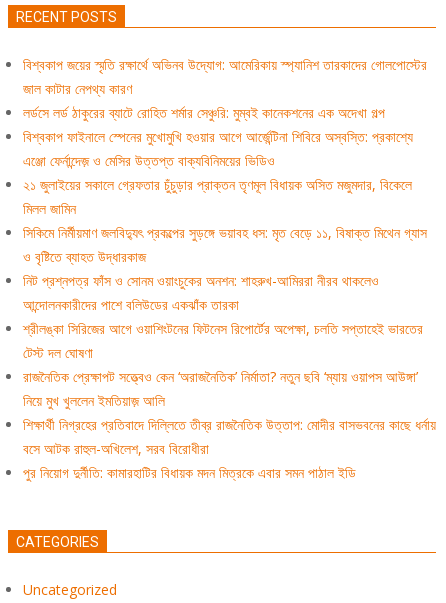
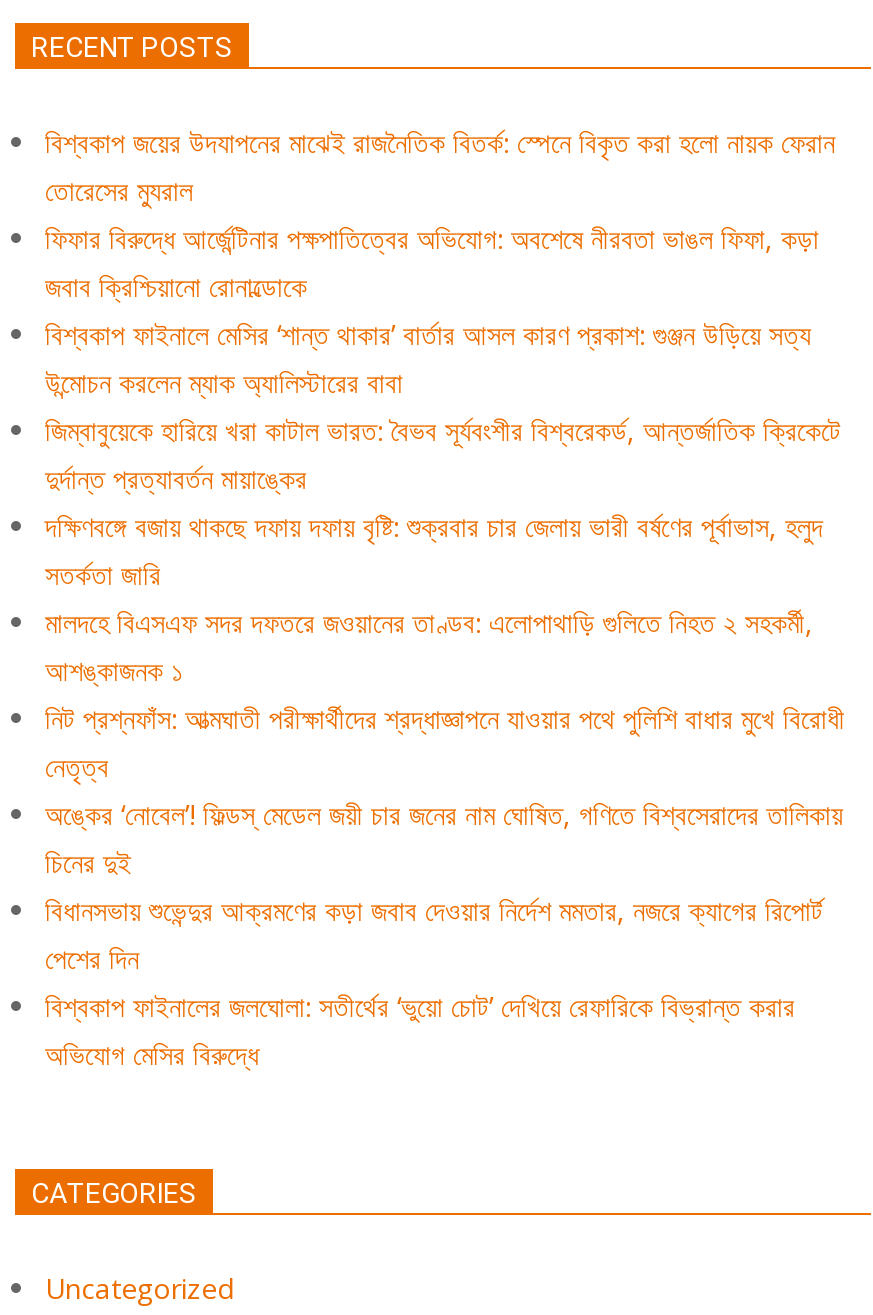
[23,55,436,482] বিশ্বকাপ জয়ের স্মৃতি রক্ষার্থে অভিনব উদ্যোগ: আমেরিকায় স্প্যানিশ তারকাদের গোলপোস্টের | জাল কাটার নেপথ্য কারণ | লর্ডসে লর্ড ঠাকুরের ব্যাটে রোহিত শর্মার সেঞ্চুরি: মুম্বই কানেকশনের এক অদেখা গল্প | বিশ্বকাপ ফাইনালে স্পেনের মুখোমুখি হওয়ার আগে আর্জেন্টিনা শিবিরে অস্বস্তি: প্রকাশ্যে | এঞ্জো ফের্নান্দেজ় ও মেসির উত্তপ্ত বাক্যবিনিময়ের ভিডিও | ২১ জুলাইয়ের সকালে গ্রেফতার চুঁচুড়ার প্রাক্তন তৃণমূল বিধায়ক অসিত মজুমদার, বিকেলে | মিলল জামিন | সিকিমে নির্মীয়মাণ জলবিদ্যুৎ প্রকল্পের সুড়ঙ্গে ভয়াবহ ধস: মৃত বেড়ে ১১, বিষাক্ত মিথেন গ্যাস | ও বৃষ্টিতে ব্যাহত উদ্ধারকাজ | নিট প্রশ্নপত্র ফাঁস ও সোনম ওয়াংচুকের অনশন: শাহরুখ-আমিররা নীরব থাকলেও | আন্দোলনকারীদের পাশে বলিউডের একঝাঁক তারকা | শ্রীলঙ্কা সিরিজের আগে ওয়াশিংটনের ফিটনেস রিপোর্টের অপেক্ষা, চলতি সপ্তাহেই ভারতের | টেস্ট দল ঘোষণা | রাজনৈতিক প্রেক্ষাপট সত্ত্বেও কেন ‘অরাজনৈতিক’ নির্মাতা? নতুন ছবি ‘ম্যায় ওয়াপস আউঙ্গা’ | নিয়ে মুখ খুললেন ইমতিয়াজ় আলি | শিক্ষার্থী নিগ্রহের প্রতিবাদে দিল্লিতে তীব্র রাজনৈতিক উত্তাপ: মোদীর বাসভবনের কাছে ধর্নায় | বসে আটক রাহুল-অখিলেশ, সরব বিরোধীরা | পুর নিয়োগ দুর্নীতি: কামারহাটির বিধায়ক মদন মিত্রকে এবার সমন পাঠাল ইডি -> [45,123,845,1073] বিশ্বকাপ জয়ের উদযাপনের মাঝেই রাজনৈতিক বিতর্ক: স্পেনে বিকৃত করা হলো নায়ক ফেরান | তোরেসের ম্যুরাল | ফিফার বিরুদ্ধে আর্জেন্টিনার পক্ষপাতিত্বের অভিযোগ: অবশেষে নীরবতা ভাঙল ফিফা, কড়া | জবাব ক্রিশ্চিয়ানো রোনাল্ডোকে | বিশ্বকাপ ফাইনালে মেসির ‘শান্ত থাকার’ বার্তার আসল কারণ প্রকাশ: গুঞ্জন উড়িয়ে সত্য | উন্মোচন করলেন ম্যাক অ্যালিস্টারের বাবা | জিম্বাবুয়েকে হারিয়ে খরা কাটাল ভারত: বৈভব সূর্যবংশীর বিশ্বরেকর্ড, আন্তর্জাতিক ক্রিকেটে | দুর্দান্ত প্রত্যাবর্তন মায়াঙ্কের | দক্ষিণবঙ্গে বজায় থাকছে দফায় দফায় বৃষ্টি: শুক্রবার চার জেলায় ভারী বর্ষণের পূর্বাভাস, হলুদ | সতর্কতা জারি | মালদহে বিএসএফ সদর দফতরে জওয়ানের তাণ্ডব: এলোপাথাড়ি গুলিতে নিহত ২ সহকর্মী, | আশঙ্কাজনক ১ | নিট প্রশ্নফাঁস: আত্মঘাতী পরীক্ষার্থীদের শ্রদ্ধাজ্ঞাপনে যাওয়ার পথে পুলিশি বাধার মুখে বিরোধী | নেতৃত্ব | অঙ্কের ‘নোবেল’! ফিল্ডস্‌ মেডেল জয়ী চার জনের নাম ঘোষিত, গণিতে বিশ্বসেরাদের তালিকায় | চিনের দুই | বিধানসভায় শুভেন্দুর আক্রমণের কড়া জবাব দেওয়ার নির্দেশ মমতার, নজরে ক্যাগের রিপোর্ট | পেশের দিন | বিশ্বকাপ ফাইনালের জলঘোলা: সতীর্থের ‘ভুয়ো চোট’ দেখিয়ে রেফারিকে বিভ্রান্ত করার | অভিযোগ মেসির বিরুদ্ধে

